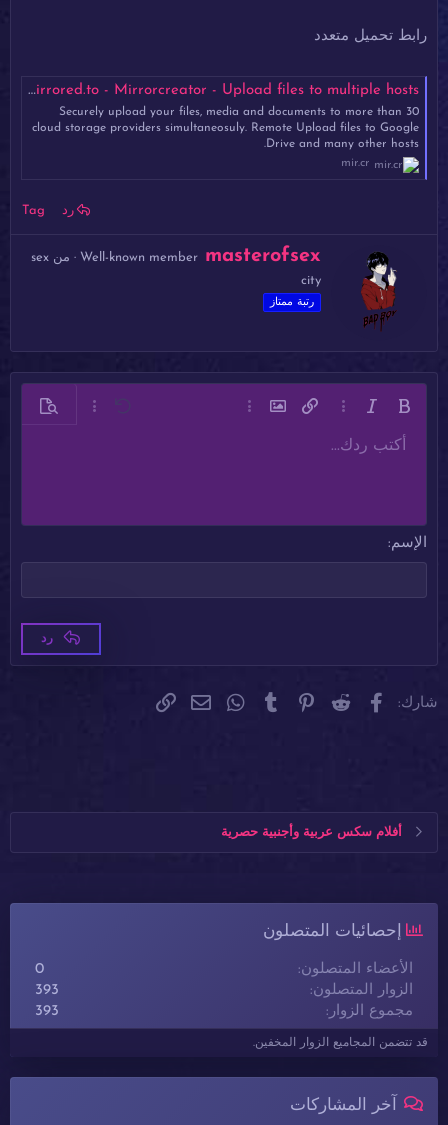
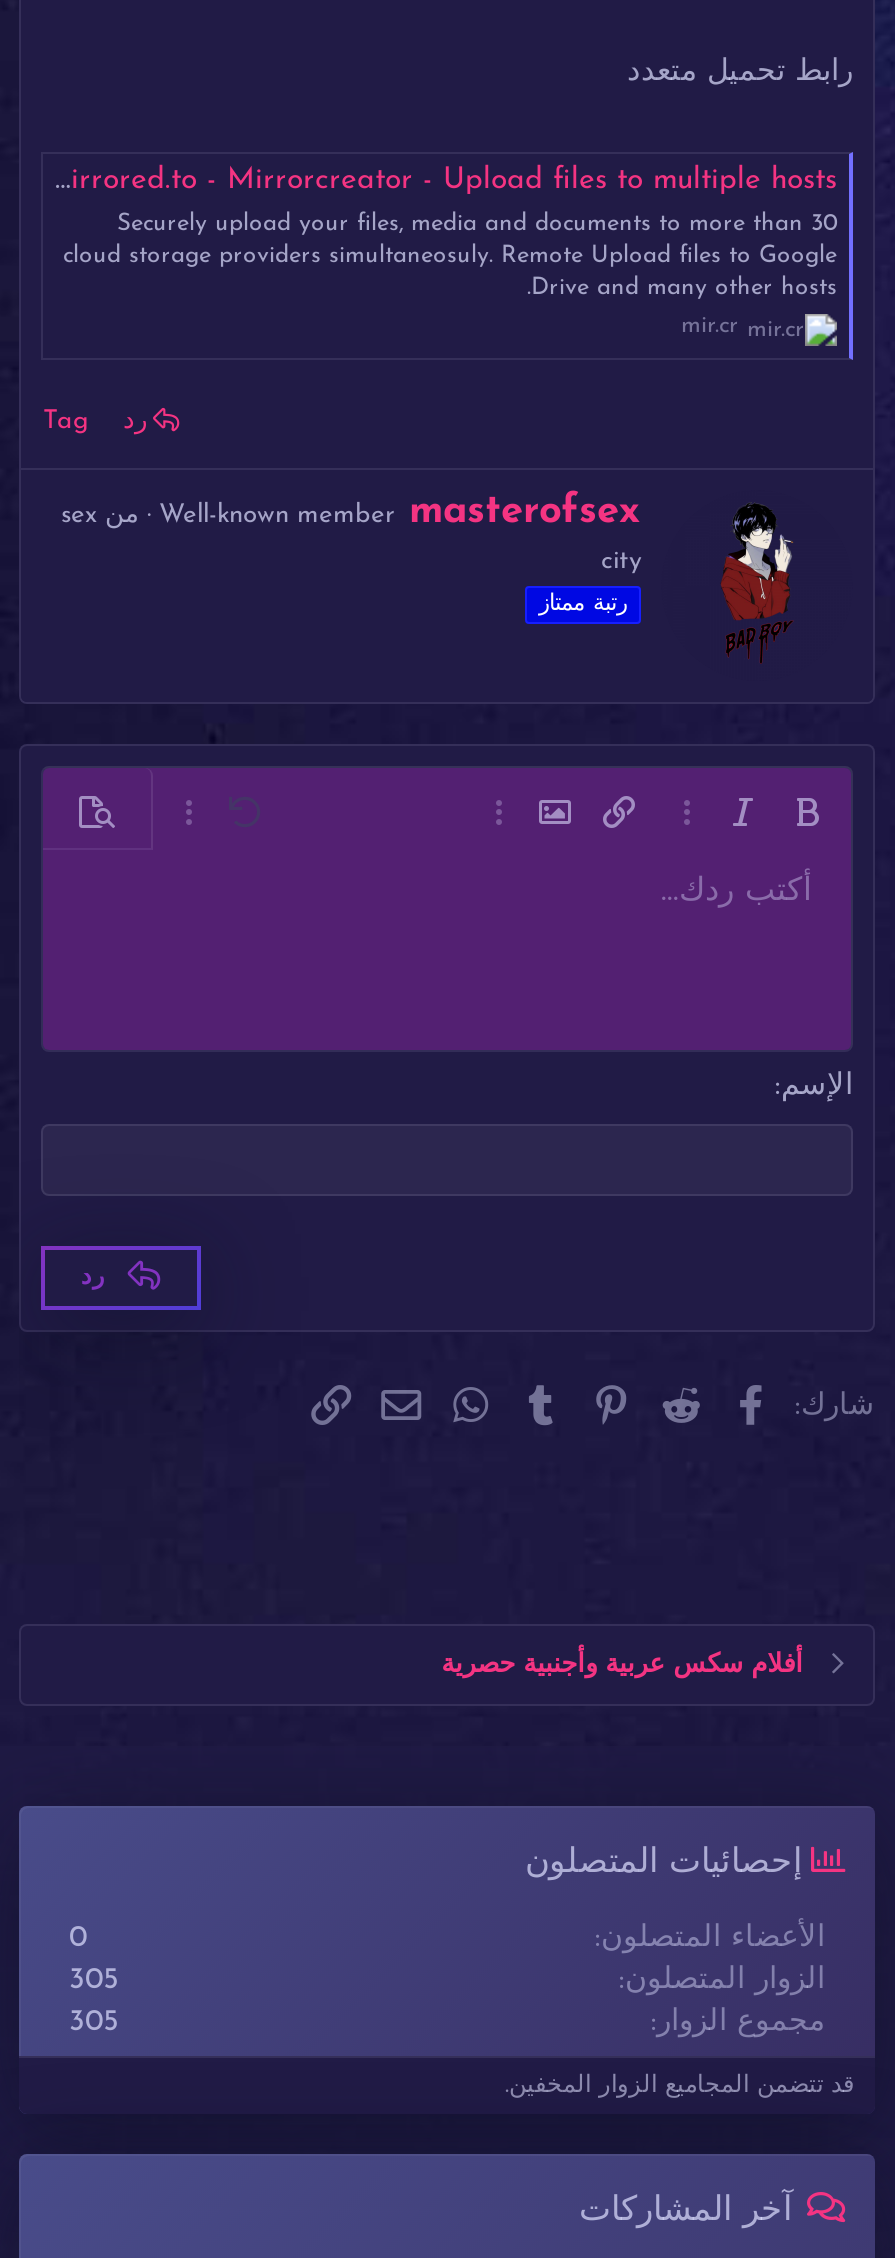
[35,983,59,998] 393 -> [69,1967,119,1997] 305
[35,1004,59,1019] 393 -> [69,2009,119,2039] 305

